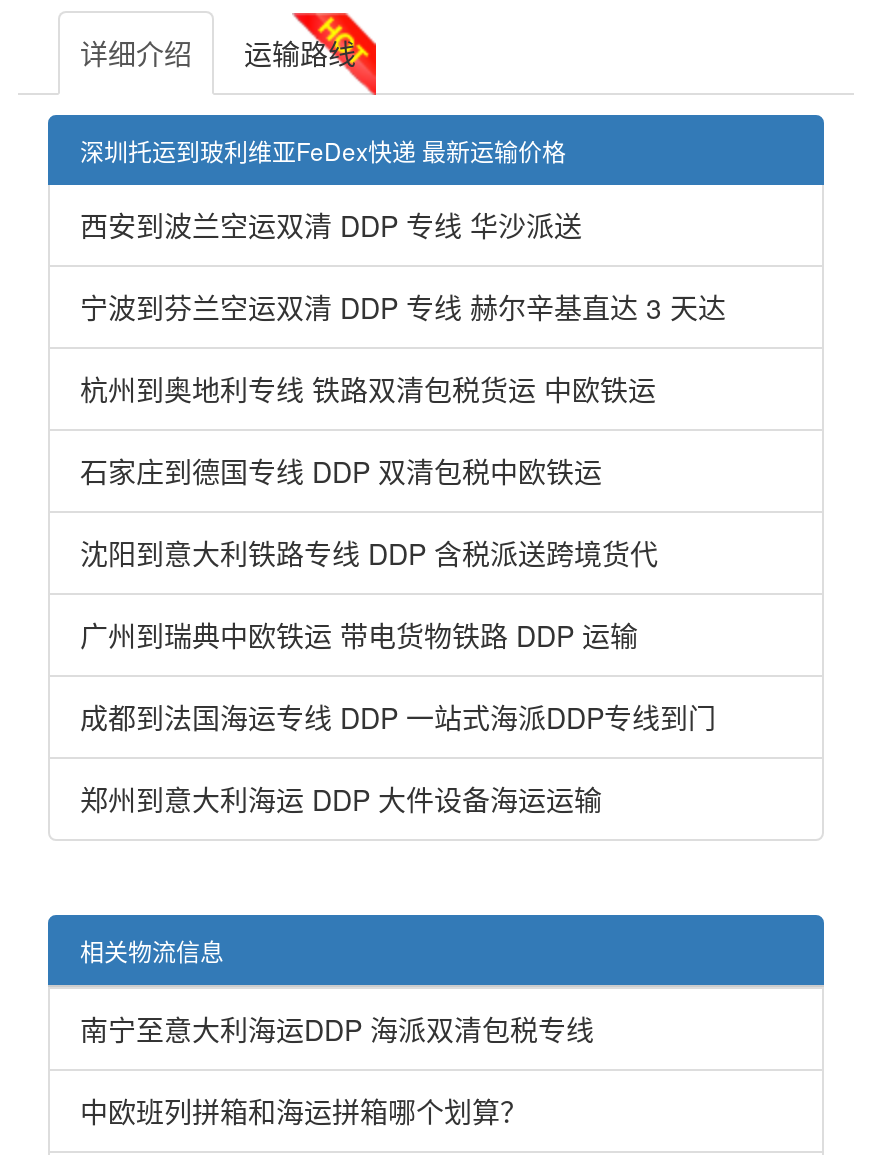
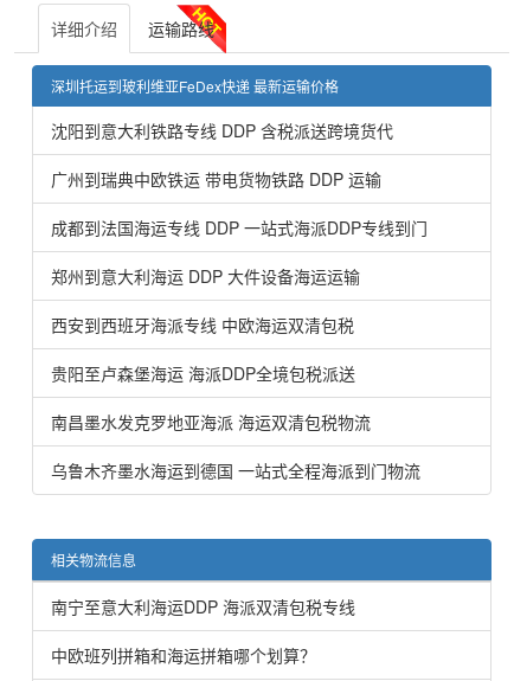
[80,205,726,491] 西安到波兰空运双清 DDP 专线 华沙派送 | 宁波到芬兰空运双清 DDP 专线 赫尔辛基直达 3 天达 | 杭州到奥地利专线 铁路双清包税货运 中欧铁运 | 石家庄到德国专线 DDP 双清包税中欧铁运 -> none
moved [80,533,716,819] -> [51,118,428,288]: 沈阳到意大利铁路专线 DDP 含税派送跨境货代 | 广州到瑞典中欧铁运 带电货物铁路 DDP 运输 | 成都到法国海运专线 DDP 一站式海派DDP专线到门 | 郑州到意大利海运 DDP 大件设备海运运输
none -> [51,313,420,482] 西安到西班牙海派专线 中欧海运双清包税 | 贵阳至卢森堡海运 海派DDP全境包税派送 | 南昌墨水发克罗地亚海派 海运双清包税物流 | 乌鲁木齐墨水海运到德国 一站式全程海派到门物流

